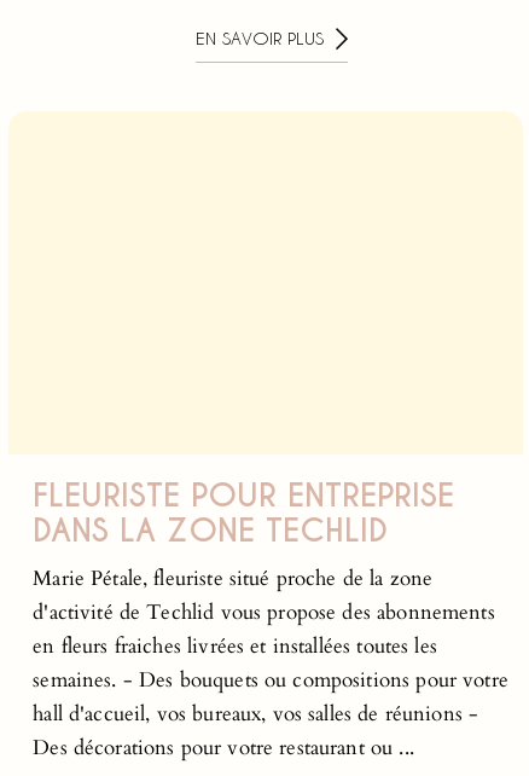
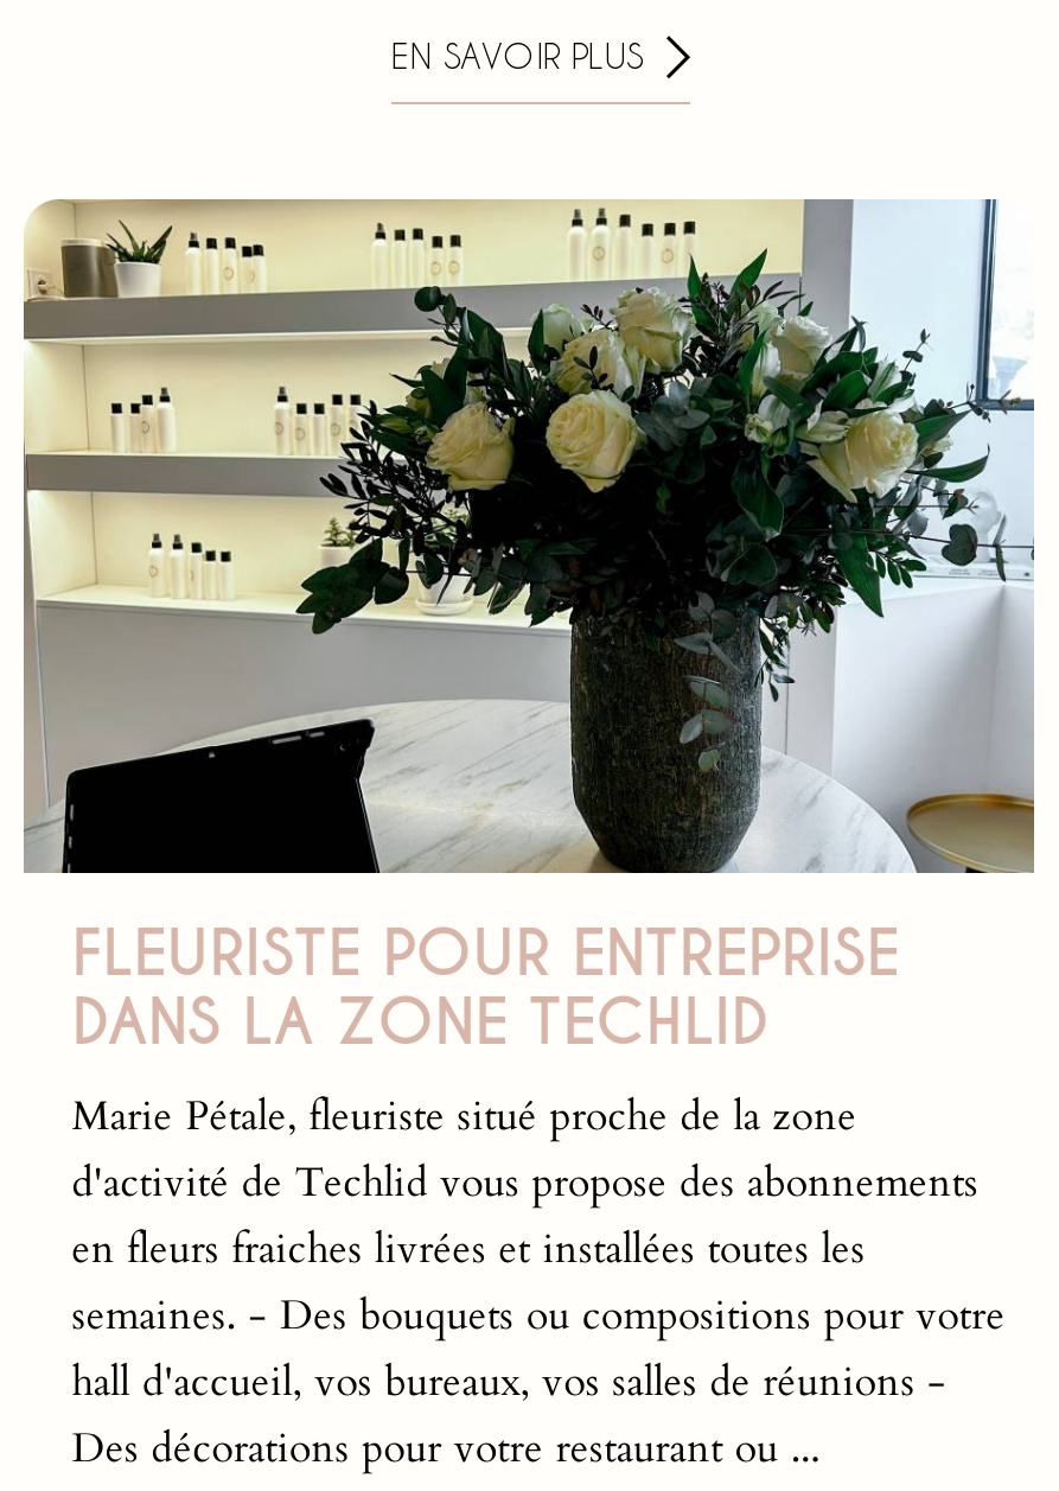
none -> [21,197,1036,875] [image]

